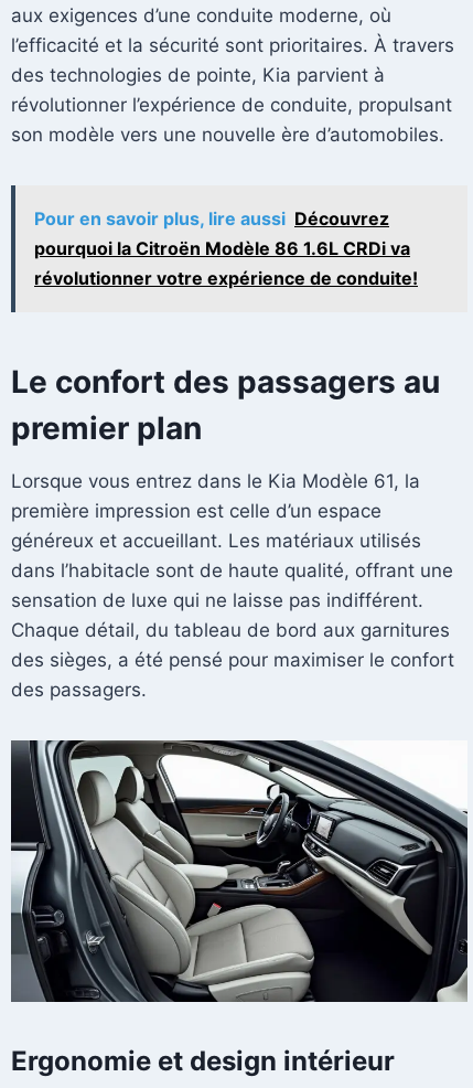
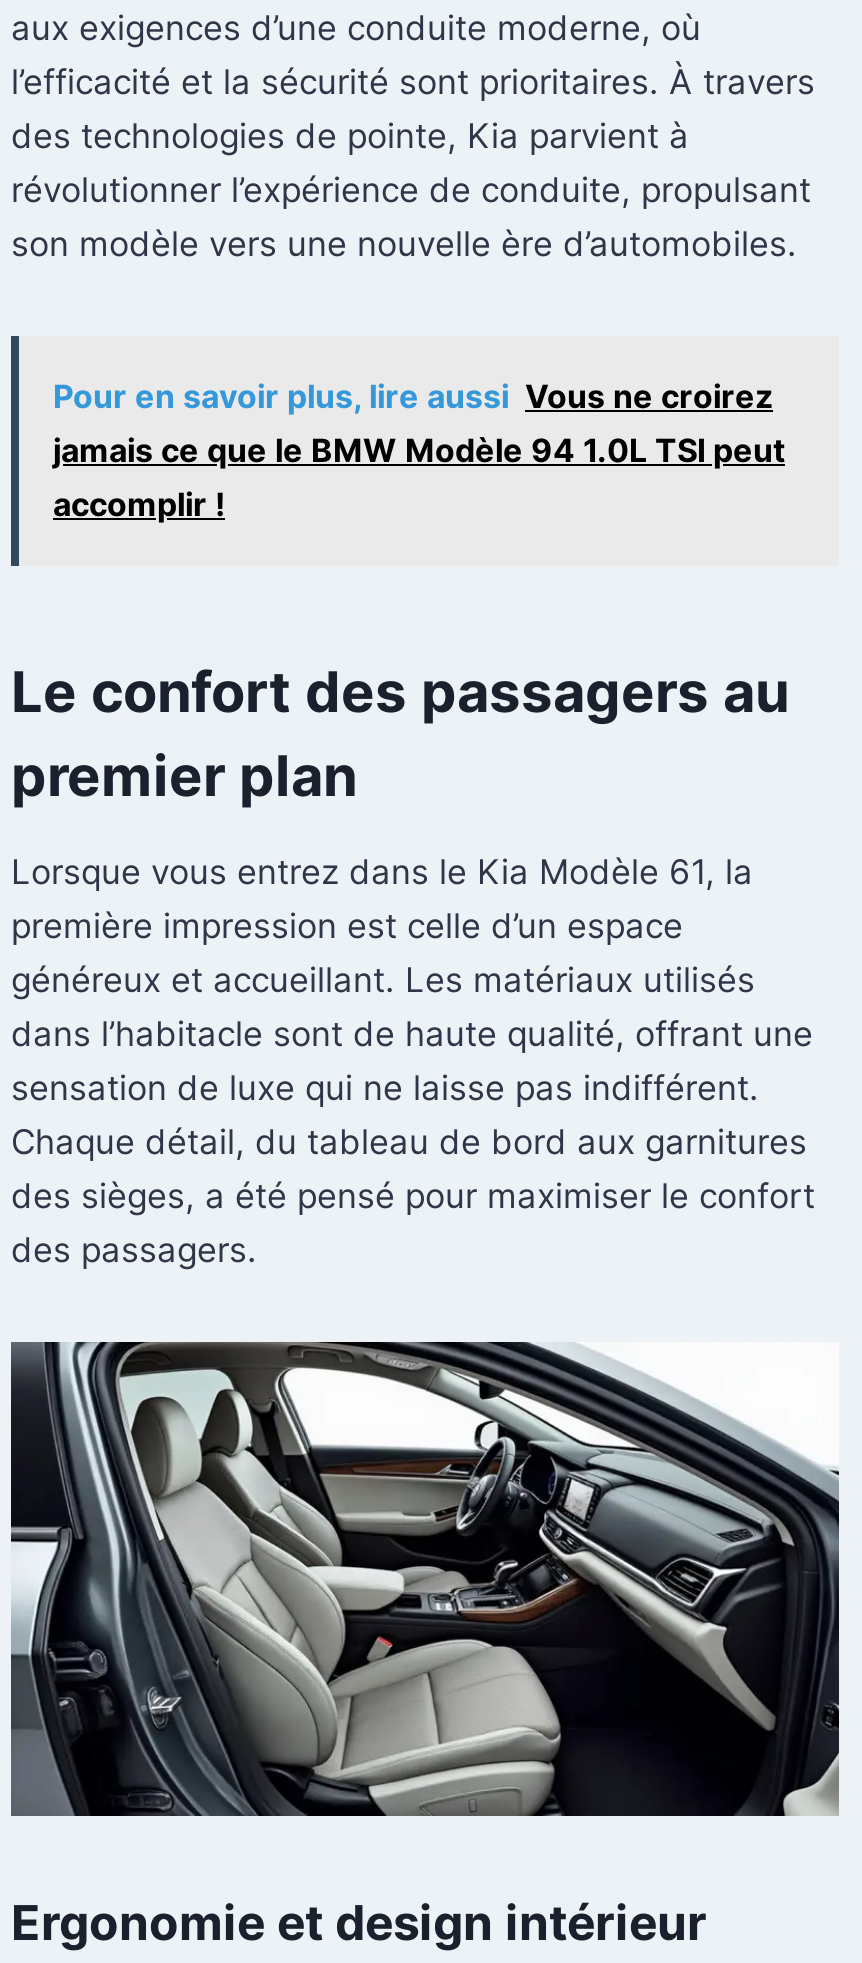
[34,208,418,289] Pour en savoir plus, lire aussi Découvrez | pourquoi la Citroën Modèle 86 1.6L CRDi va | révolutionner votre expérience de conduite! -> [53,376,785,524] Pour en savoir plus, lire aussi Vous ne croirez | jamais ce que le BMW Modèle 94 1.0L TSI peut | accomplir !

